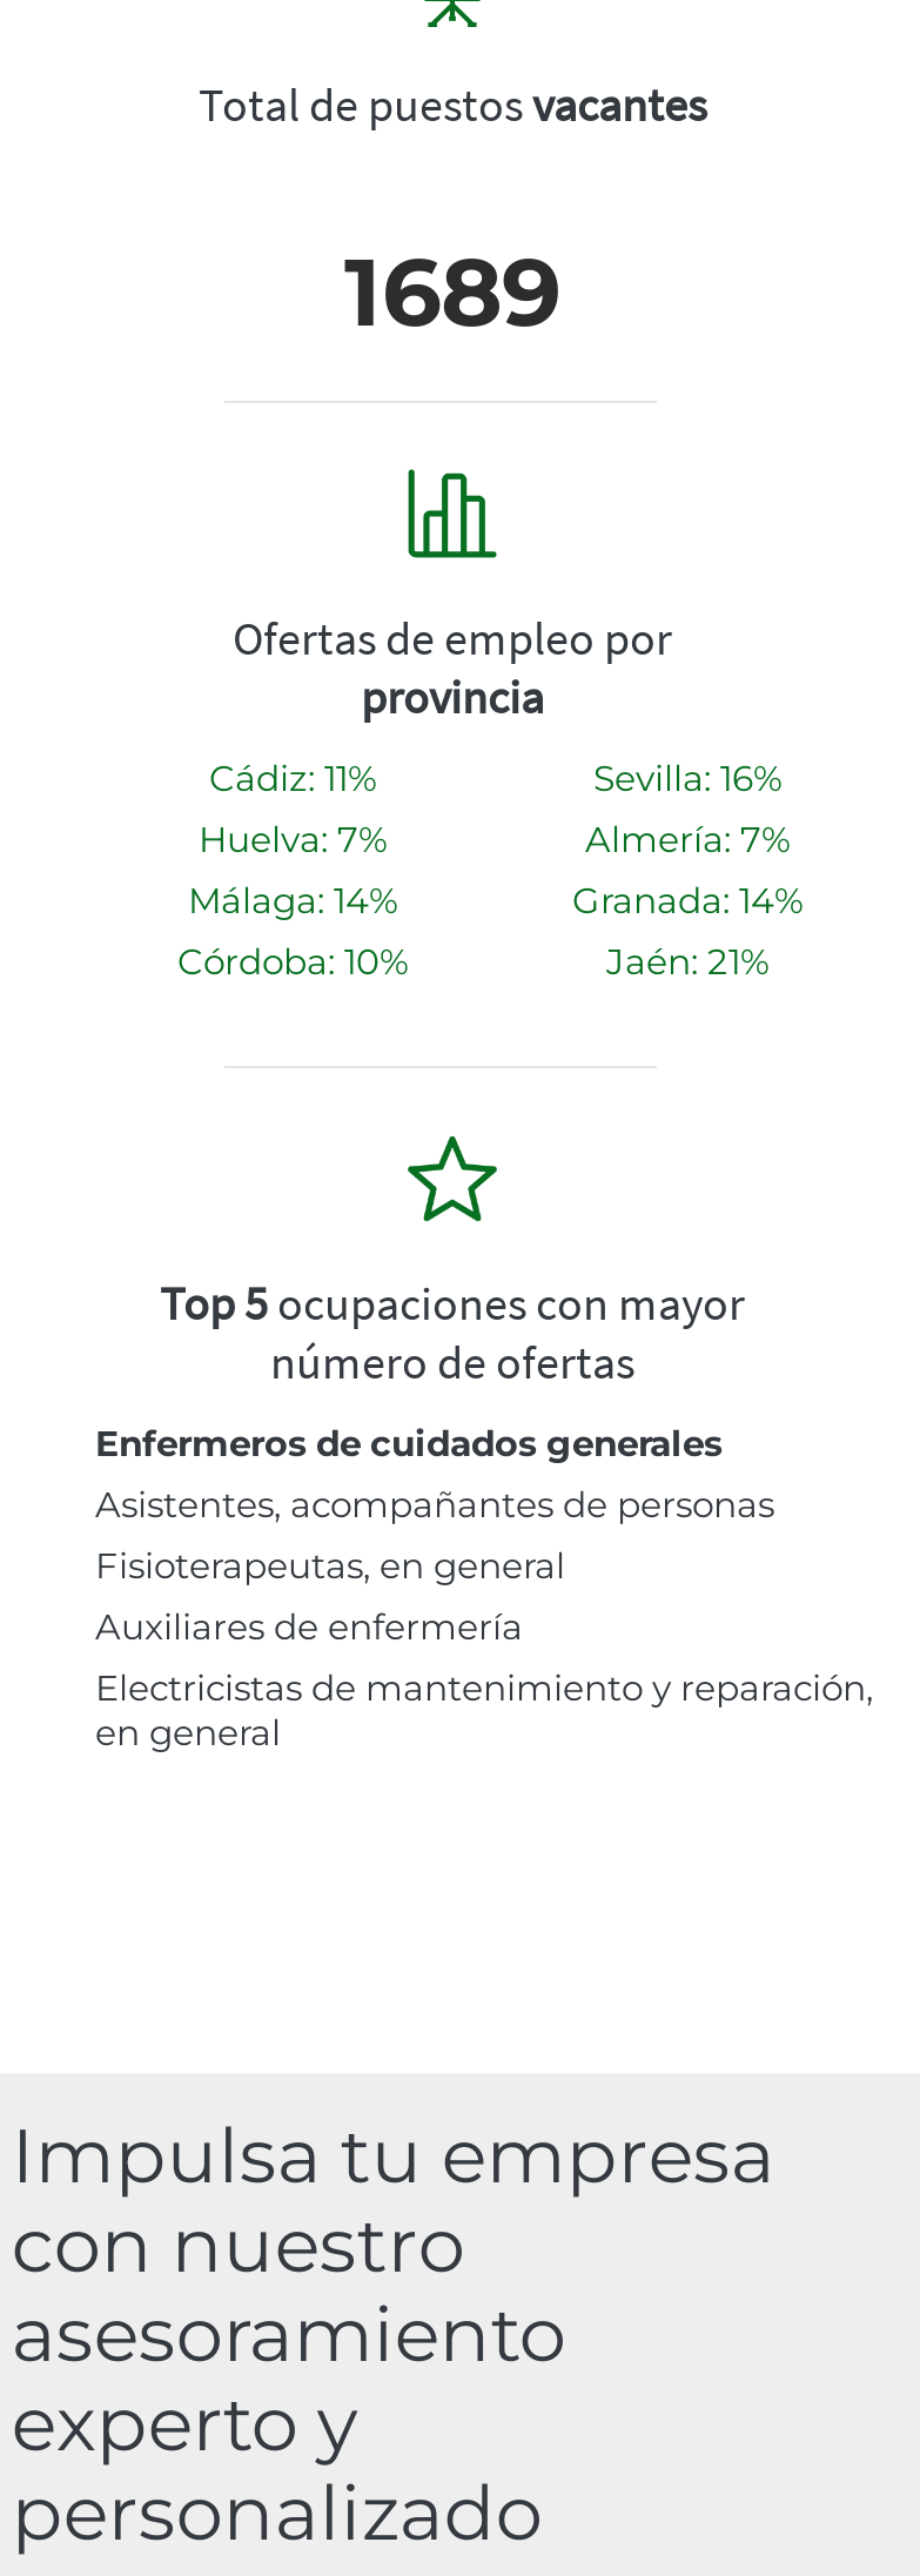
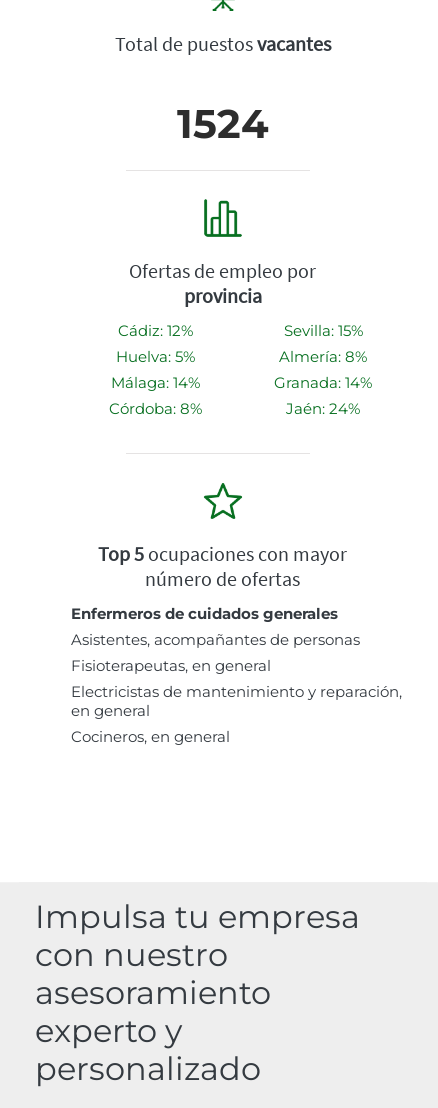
[344,233,560,348] 1689 -> [177,99,269,148] 1524
[209,755,376,800] Cádiz: 11% -> [117,321,192,340] Cádiz: 12%
[593,755,781,800] Sevilla: 16% -> [283,321,362,340] Sevilla: 15%
[199,816,387,861] Huelva: 7% -> [115,347,194,366] Huelva: 5%
[585,816,790,861] Almería: 7% -> [279,347,367,366] Almería: 8%
[177,938,408,983] Córdoba: 10% -> [108,399,201,418] Córdoba: 8%
[606,938,768,983] Jaén: 21% -> [286,399,360,418] Jaén: 24%
[95,1603,523,1648] Auxiliares de enfermería -> none
moved [95,1665,873,1754] -> [71,682,402,720]: Electricistas de mantenimiento y reparación, | en general
none -> [71,727,230,746] Cocineros, en general

